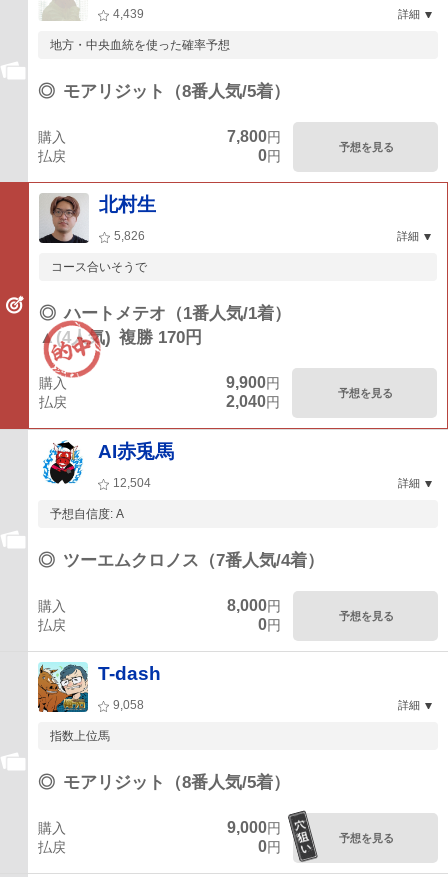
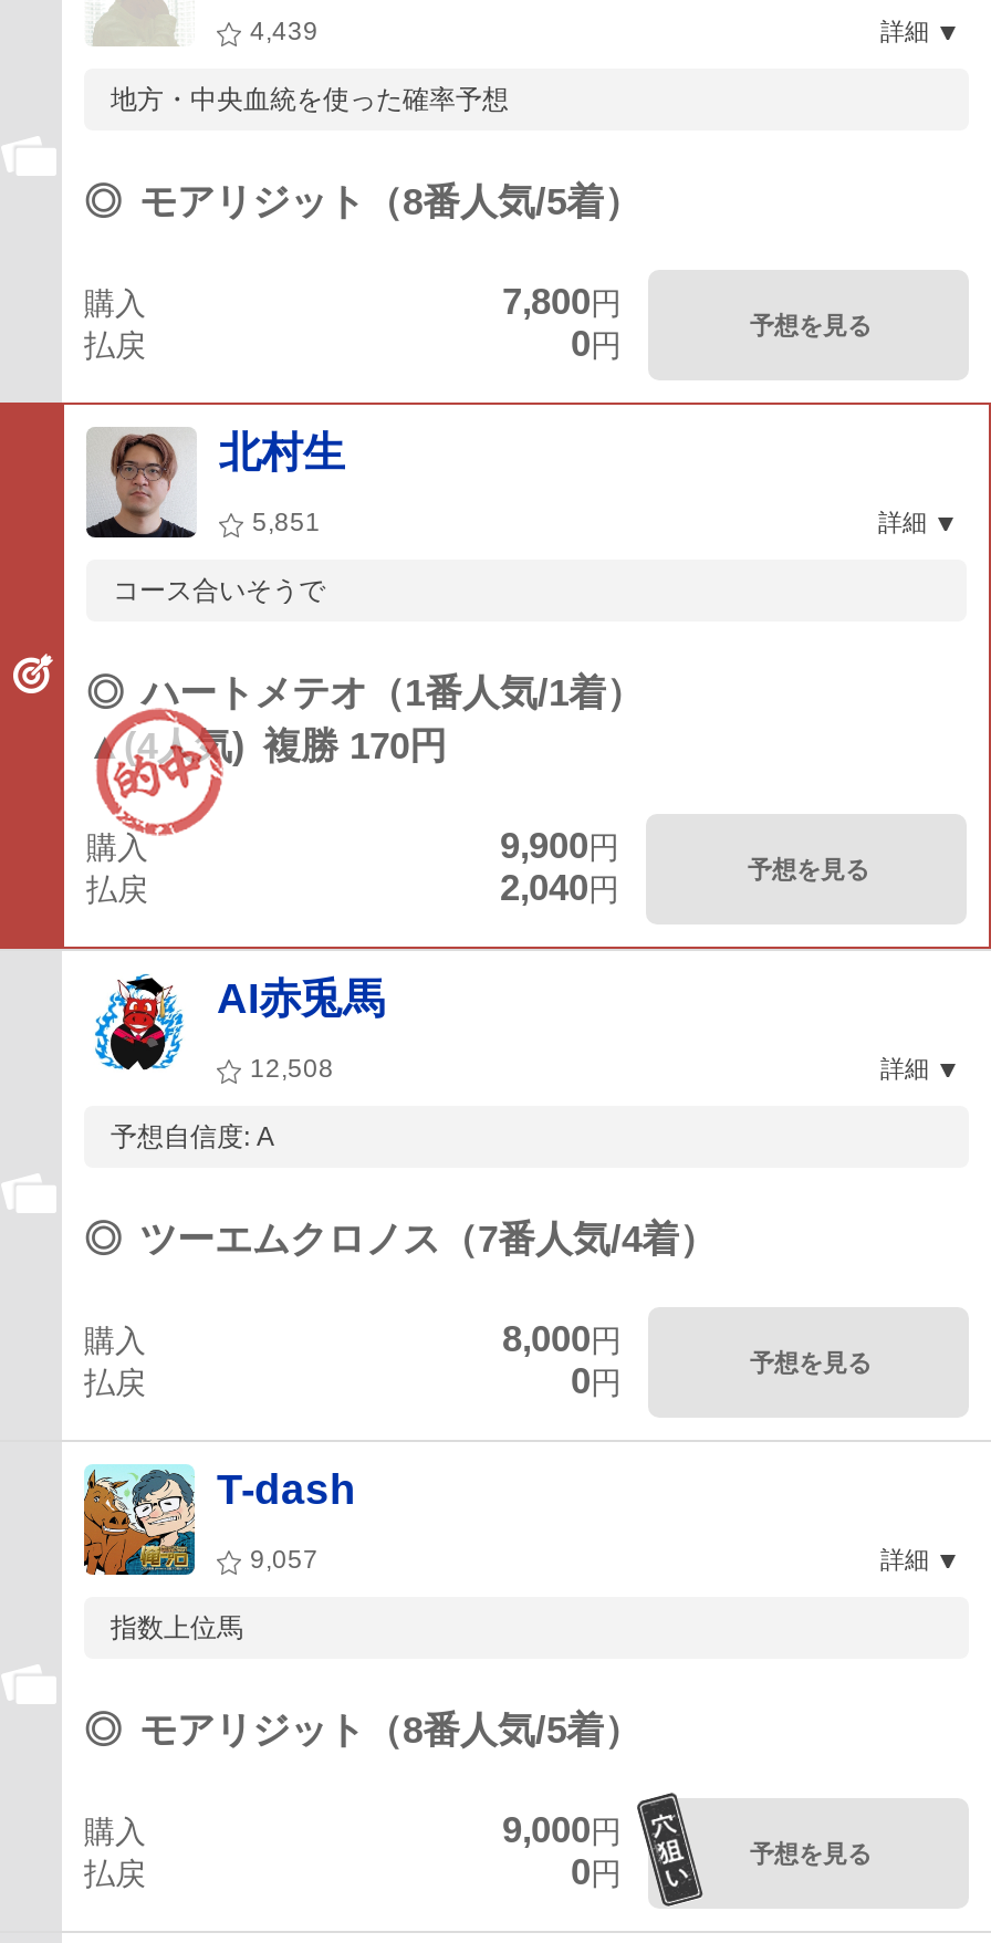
[114,230,145,242] 5,826 -> [252,509,321,535] 5,851
[113,477,151,489] 12,504 -> [250,1055,334,1082] 12,508
[113,699,144,711] 9,058 -> [250,1546,319,1573] 9,057

